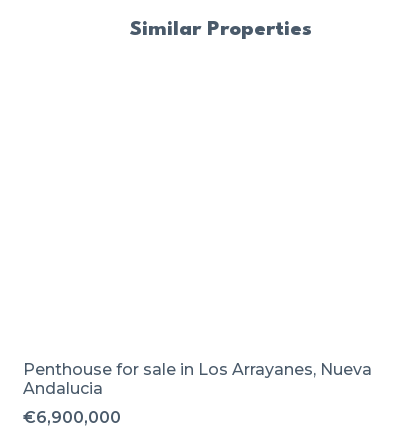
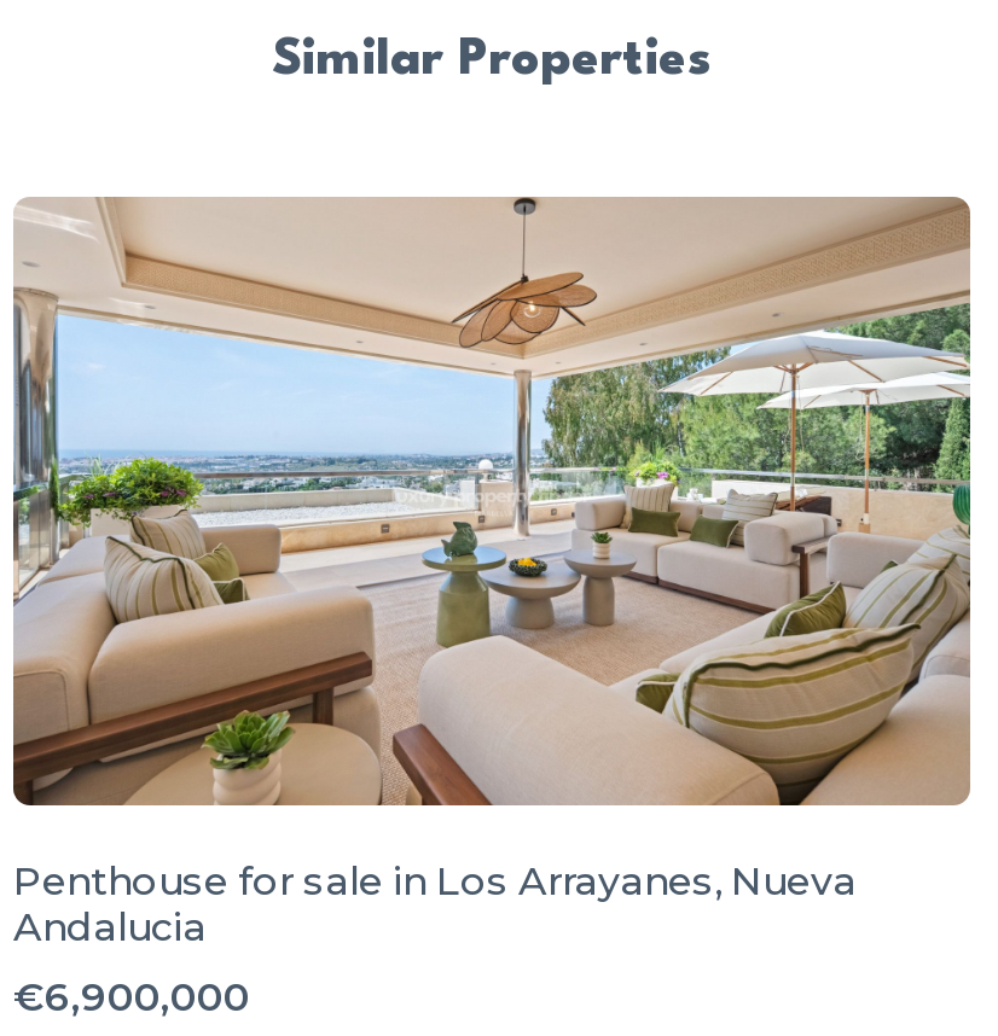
none -> [11,194,973,808] [image]

